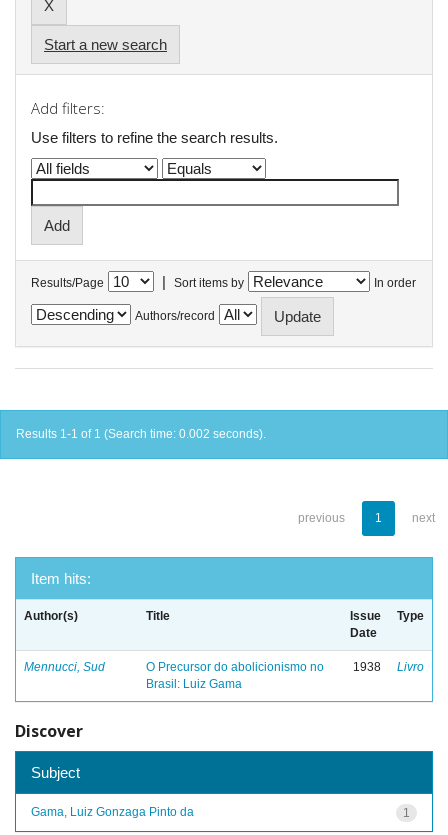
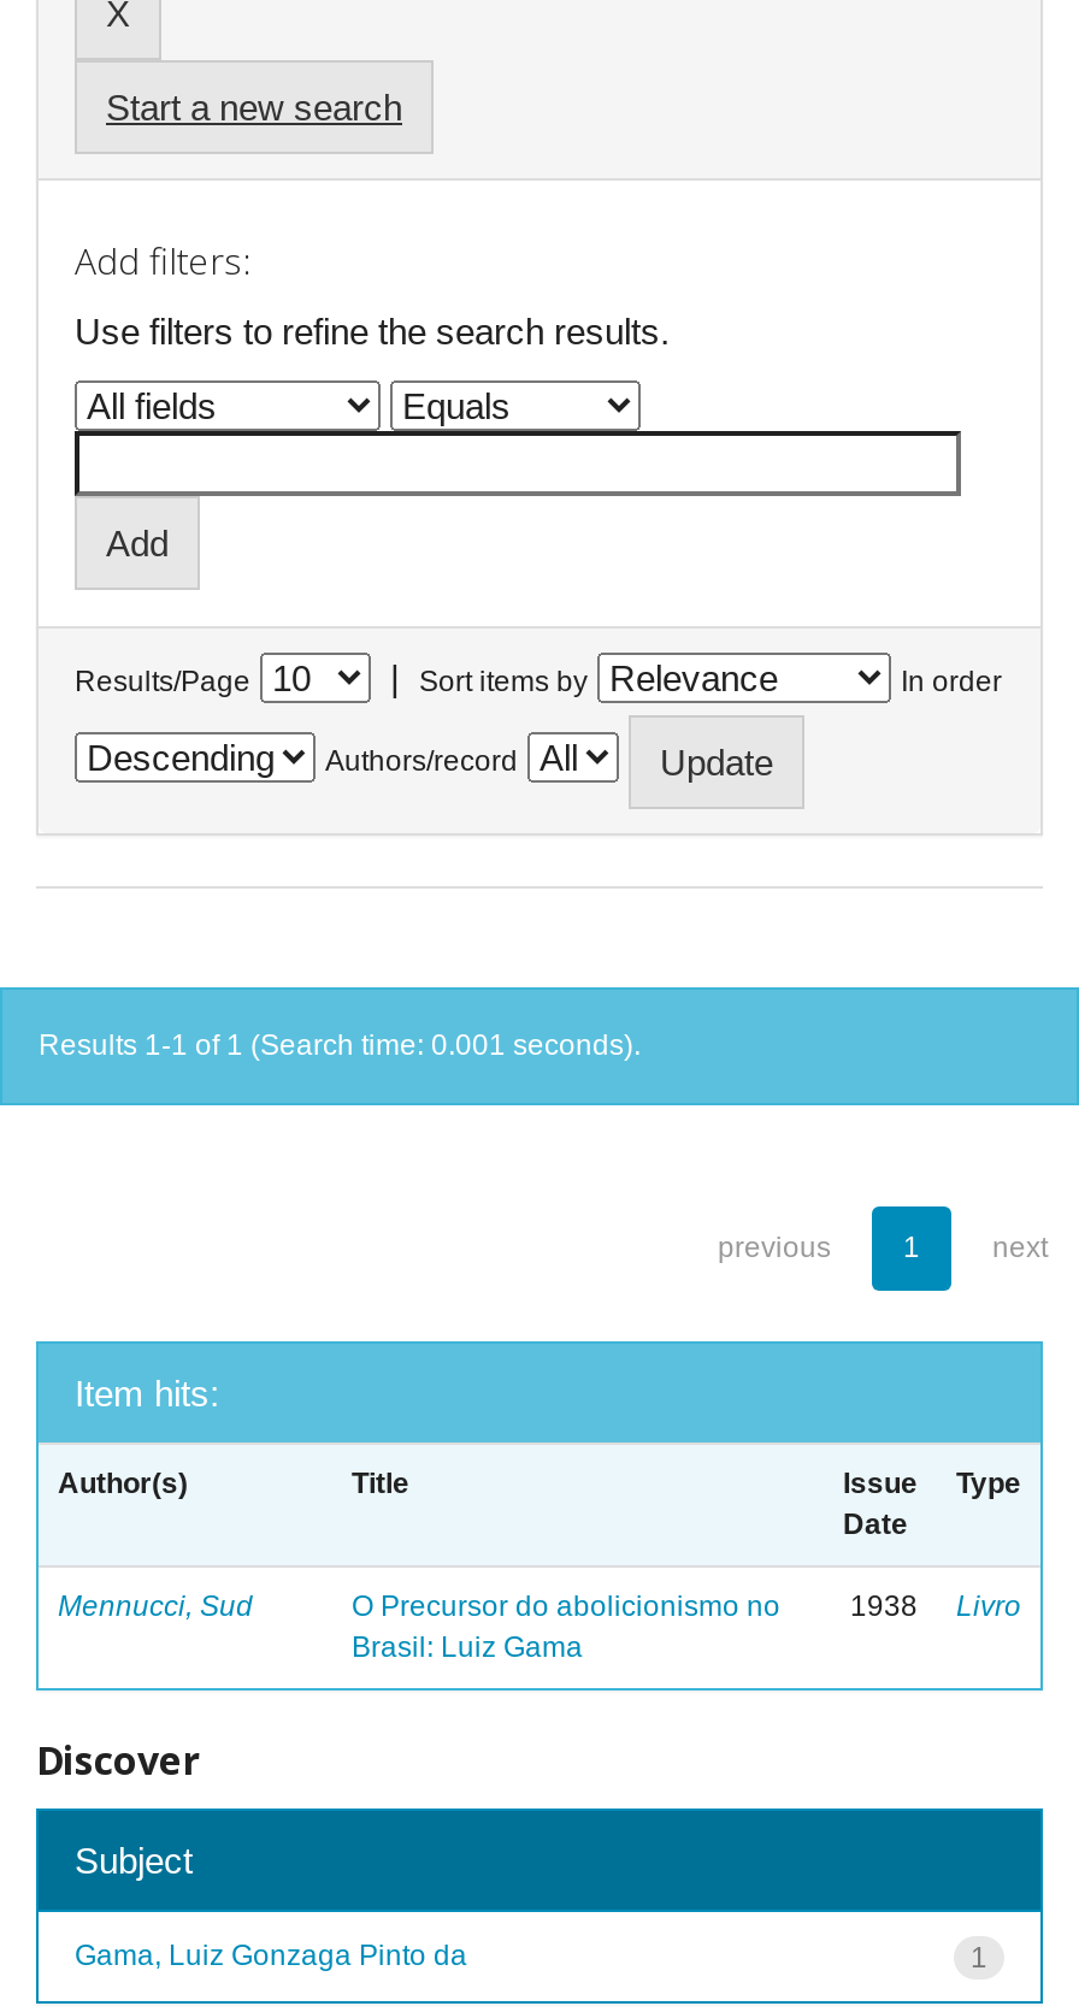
[16,427,266,441] Results 1-1 of 1 (Search time: 0.002 seconds). -> [39,1028,641,1062] Results 1-1 of 1 (Search time: 0.001 seconds).

